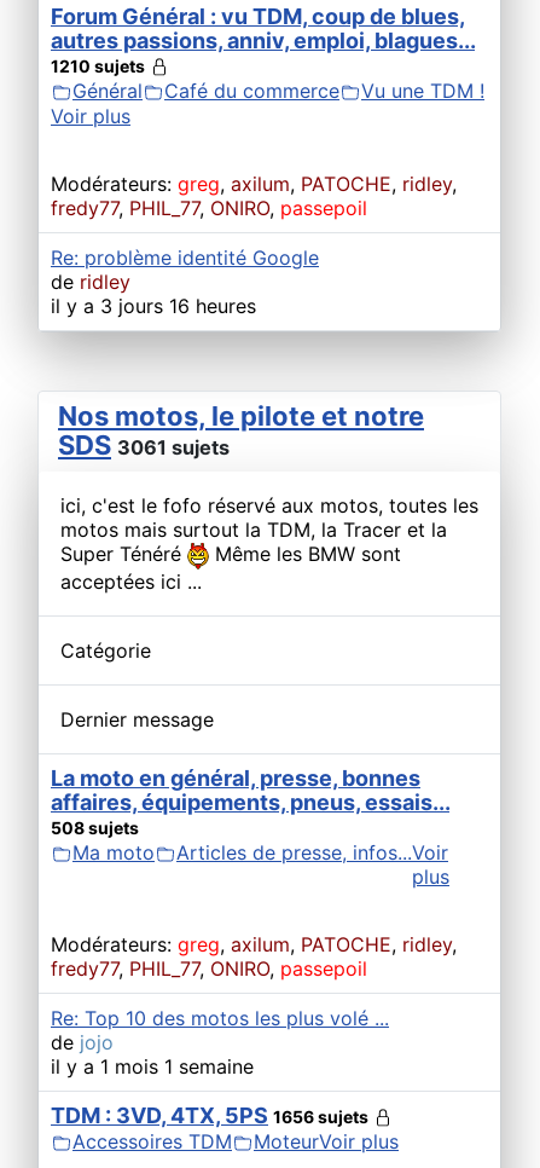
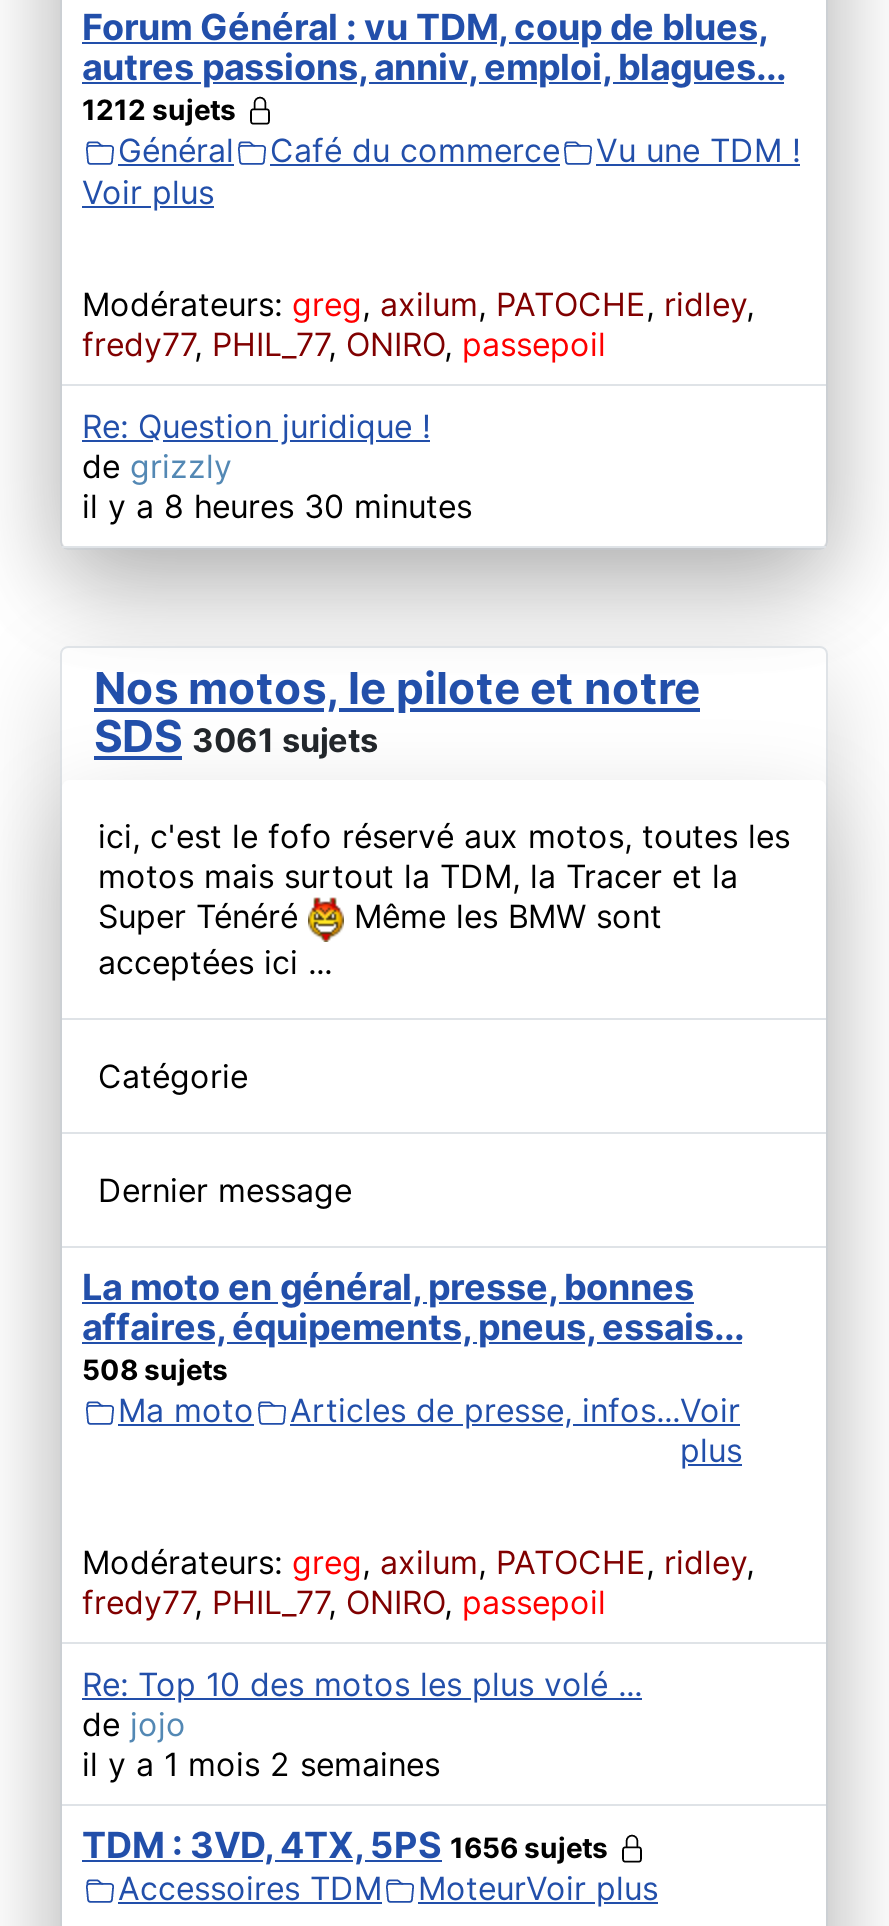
[51,56,145,76] 1210 sujets -> [82,92,236,126] 1212 sujets
[51,245,319,270] Re: problème identité Google -> [82,406,430,446] Re: Question juridique !
[51,270,130,294] de ridley -> [82,446,232,486] de grizzly
[51,294,256,318] il y a 3 jours 16 heures -> [82,486,472,526] il y a 8 heures 30 minutes
[51,1054,254,1079] il y a 1 mois 1 semaine -> [82,1744,440,1784] il y a 1 mois 2 semaines

